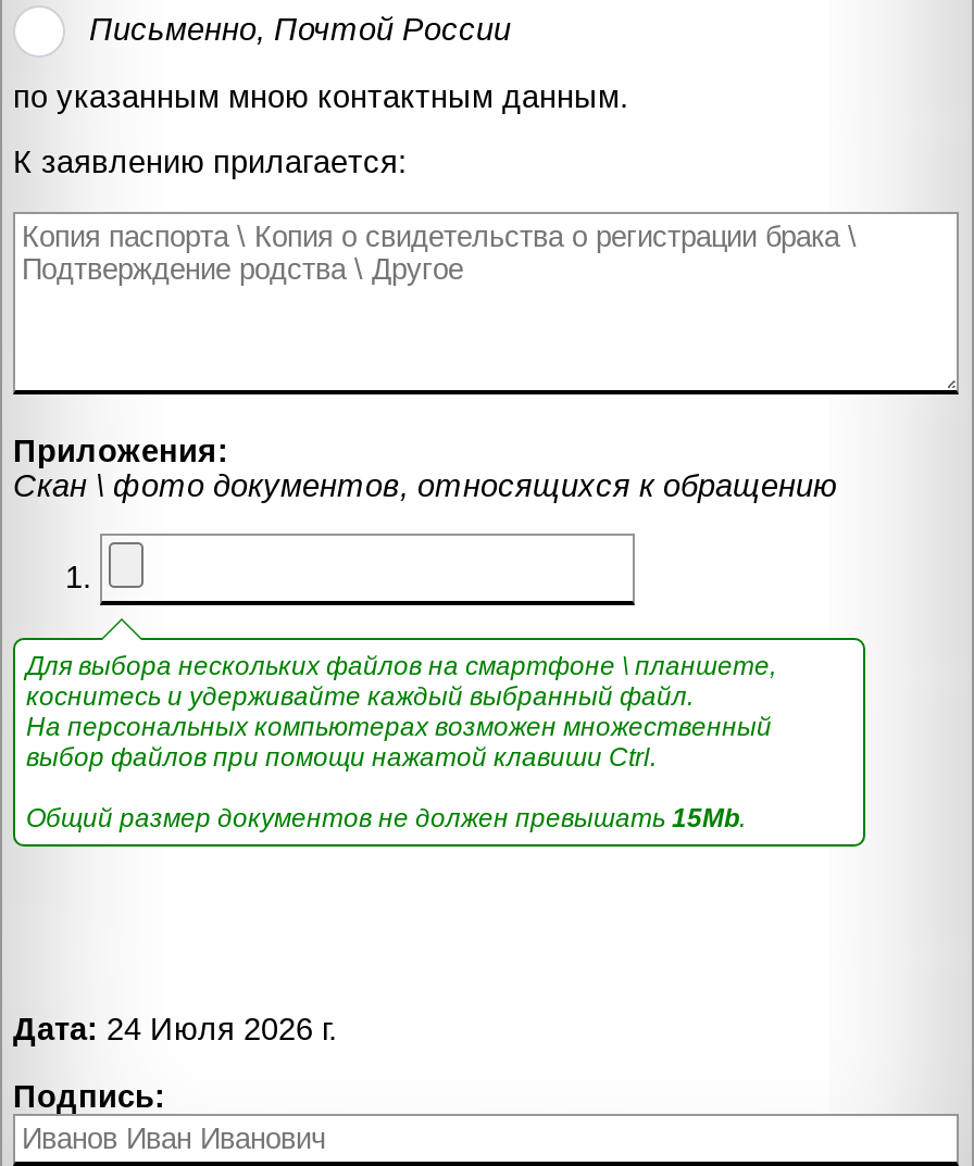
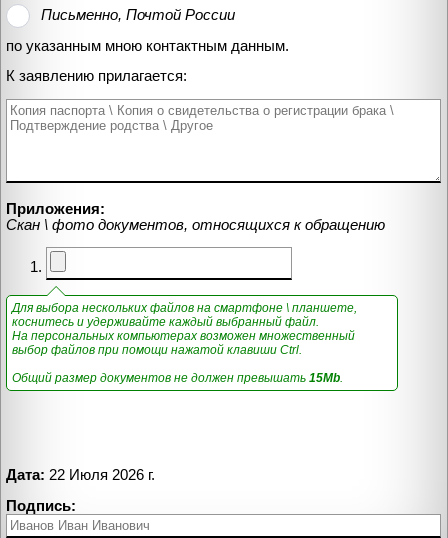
[13,1011,337,1046] Дата: 24 Июля 2026 г. -> [6,467,155,483] Дата: 22 Июля 2026 г.

